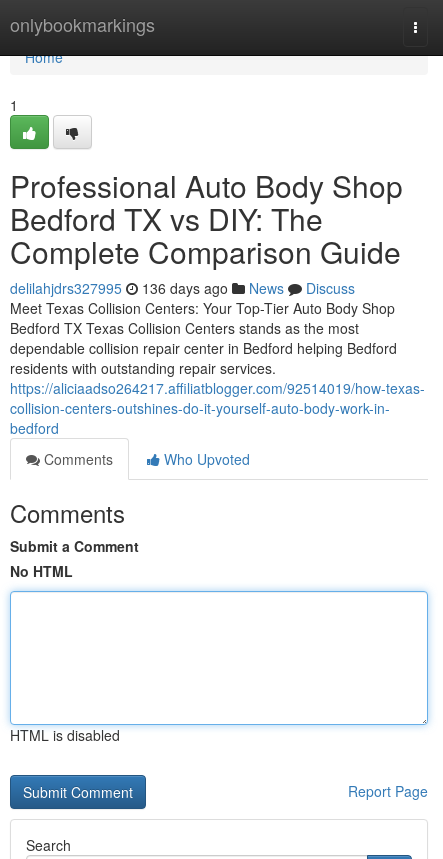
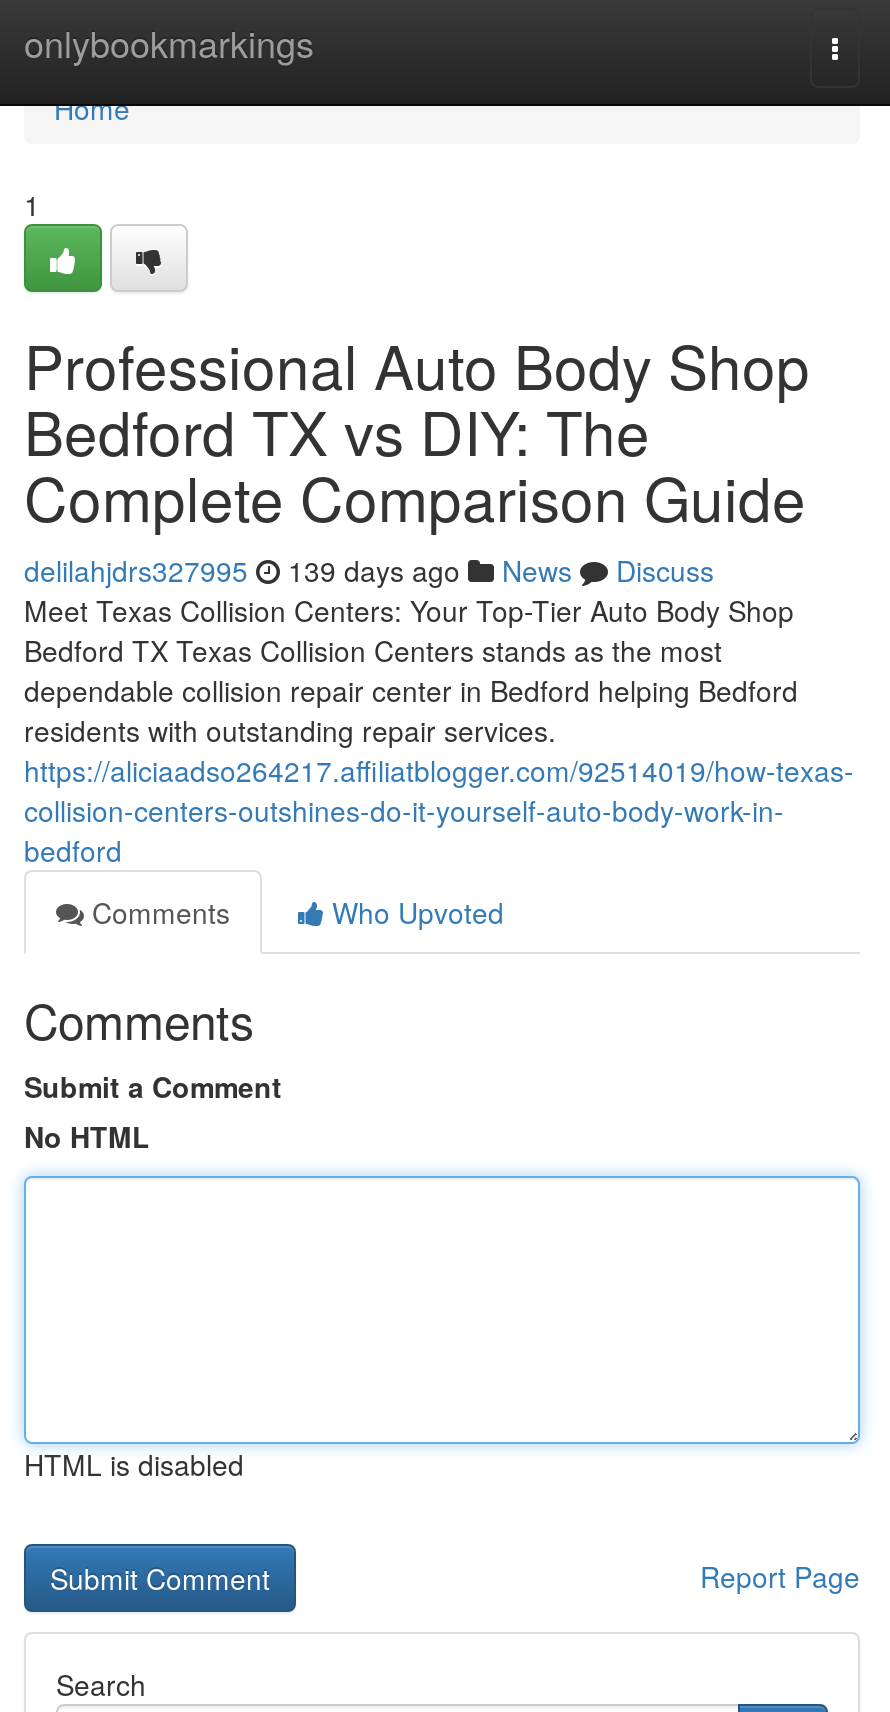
[10,278,355,298] delilahjdrs327995 136 days ago News Discuss -> [24,550,714,590] delilahjdrs327995 139 days ago News Discuss

